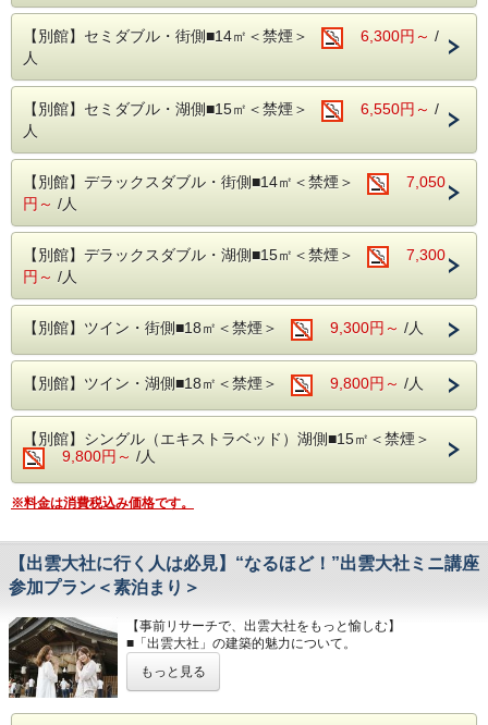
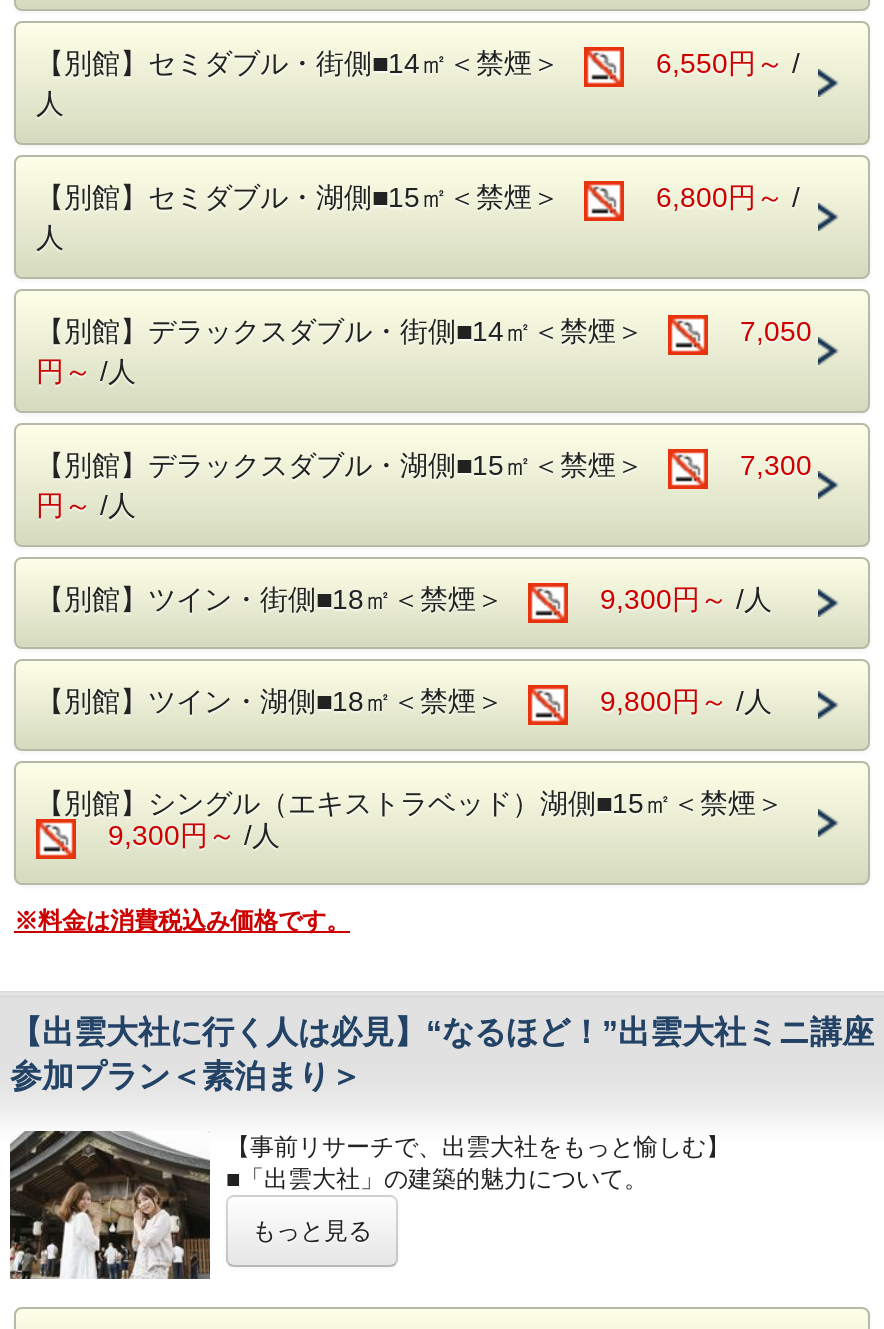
[361,27,439,44] 6,300円～/ -> [656,47,800,79] 6,550円～/
[361,100,439,117] 6,550円～/ -> [656,181,800,213] 6,800円～/
[62,447,156,465] 9,800円～/人 -> [108,819,280,851] 9,300円～/人

